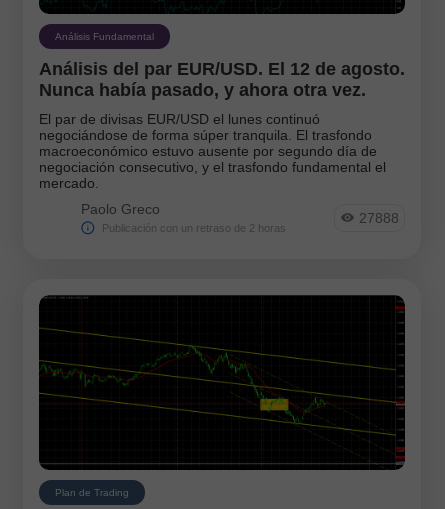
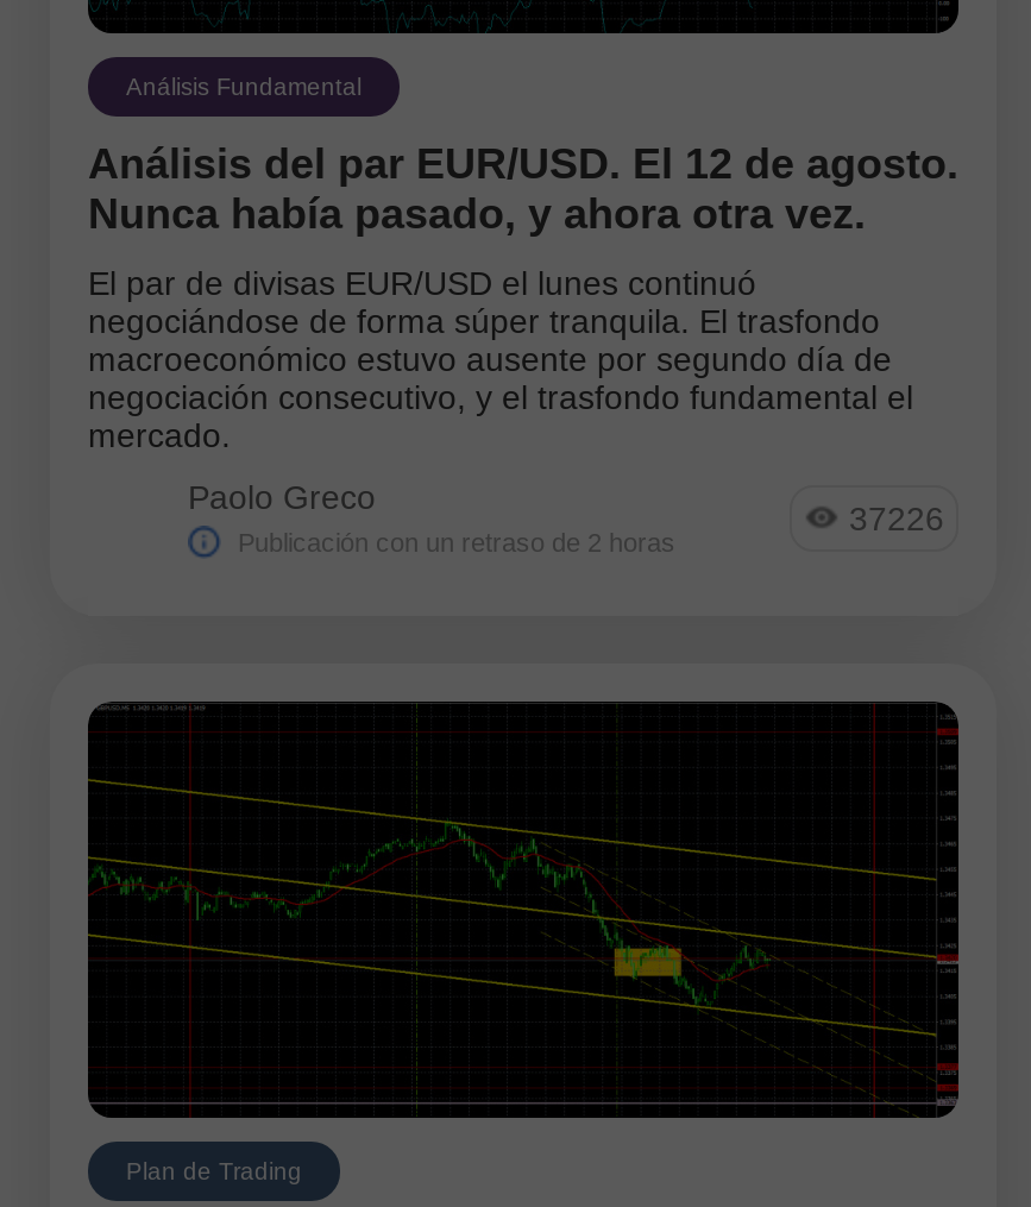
[359,210,399,226] 27888 -> [849,499,944,538] 37226

